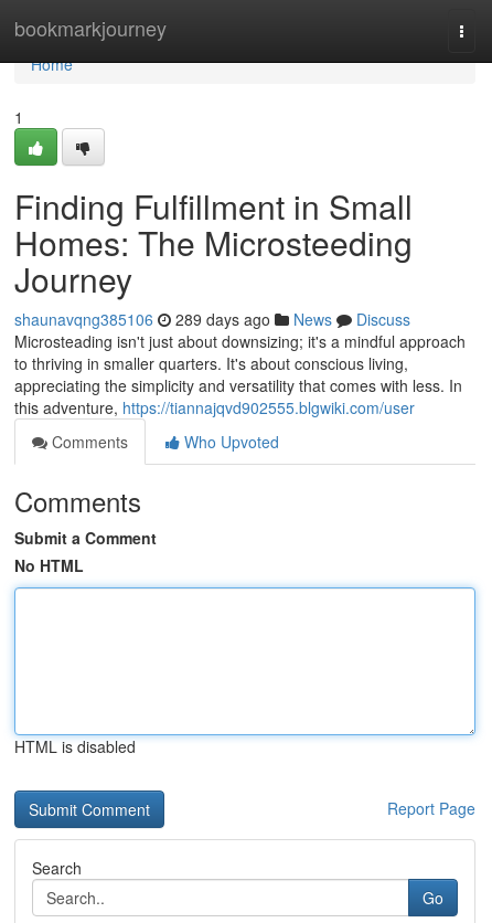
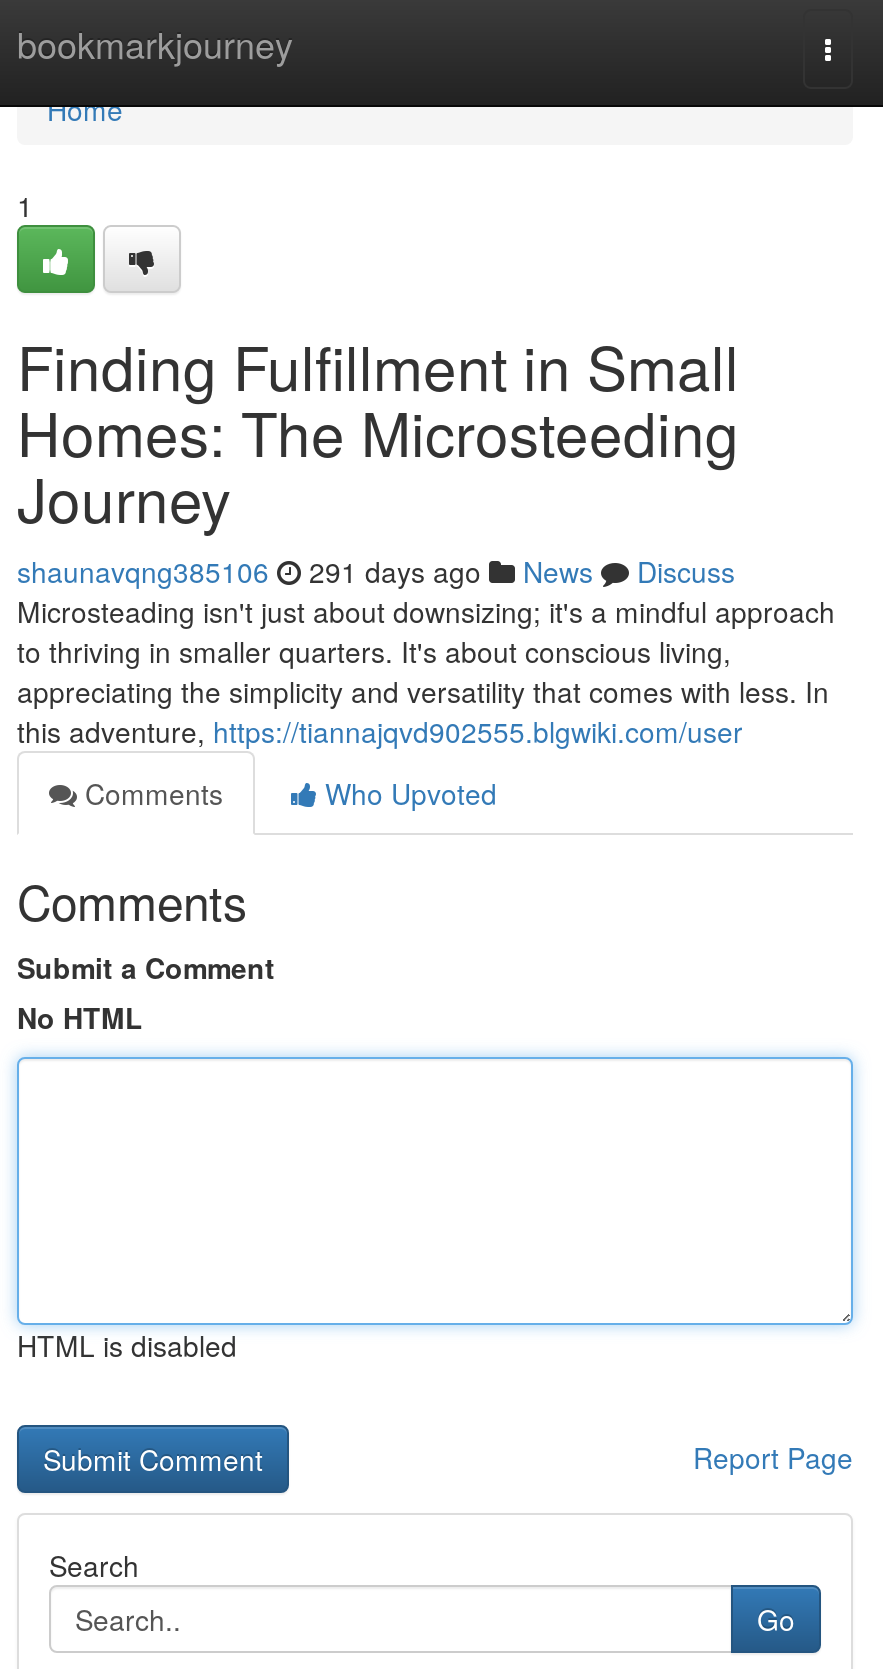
[14,308,410,330] shaunavqng385106 289 days ago News Discuss -> [17,551,735,591] shaunavqng385106 291 days ago News Discuss

